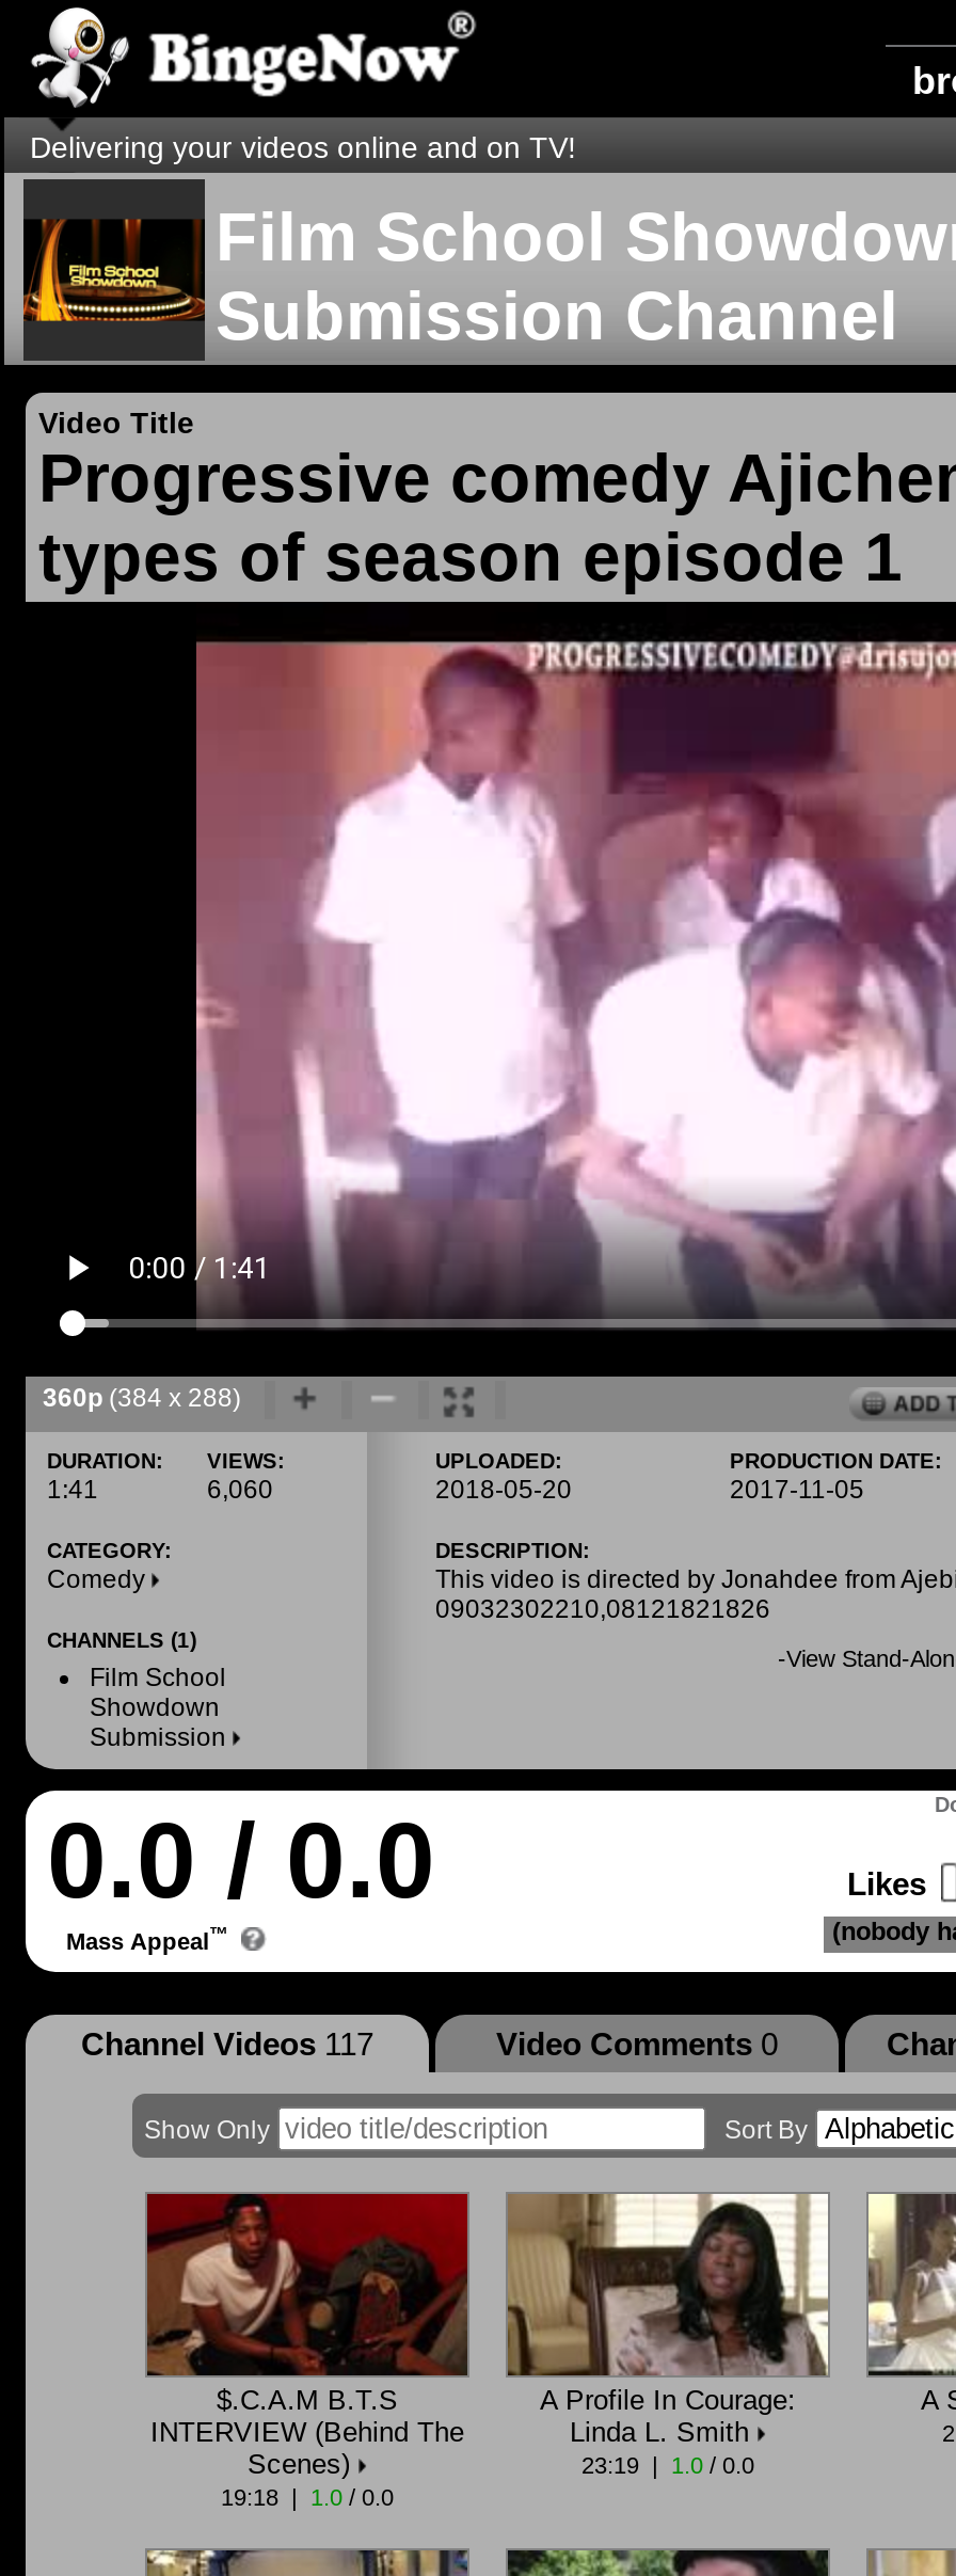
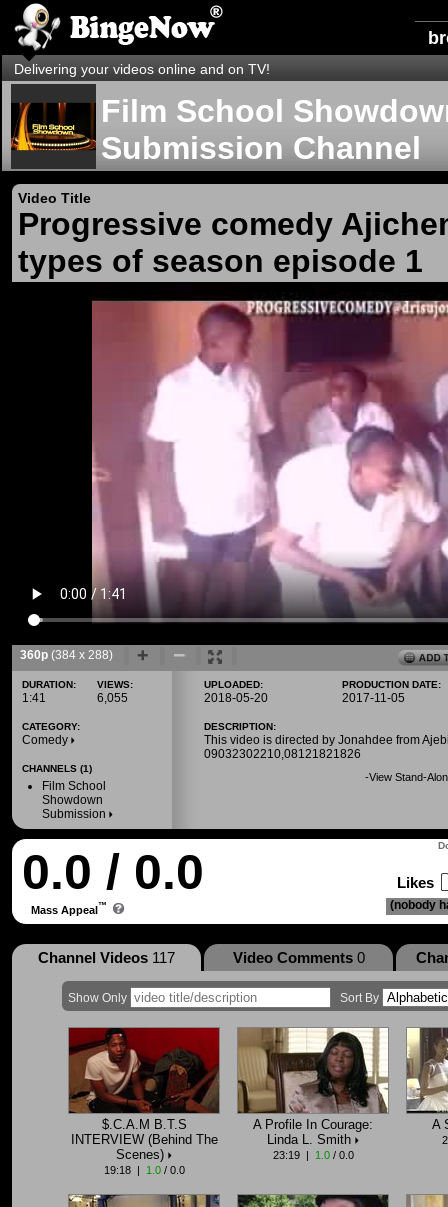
[207,1475,273,1505] 6,060 -> [97,691,128,705] 6,055

